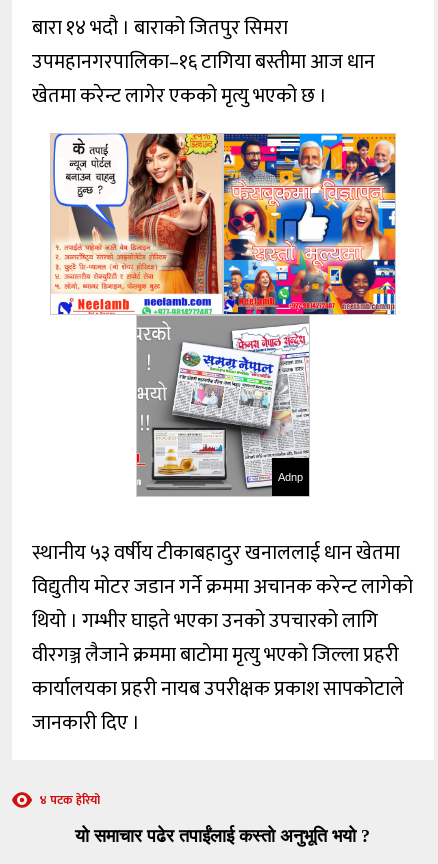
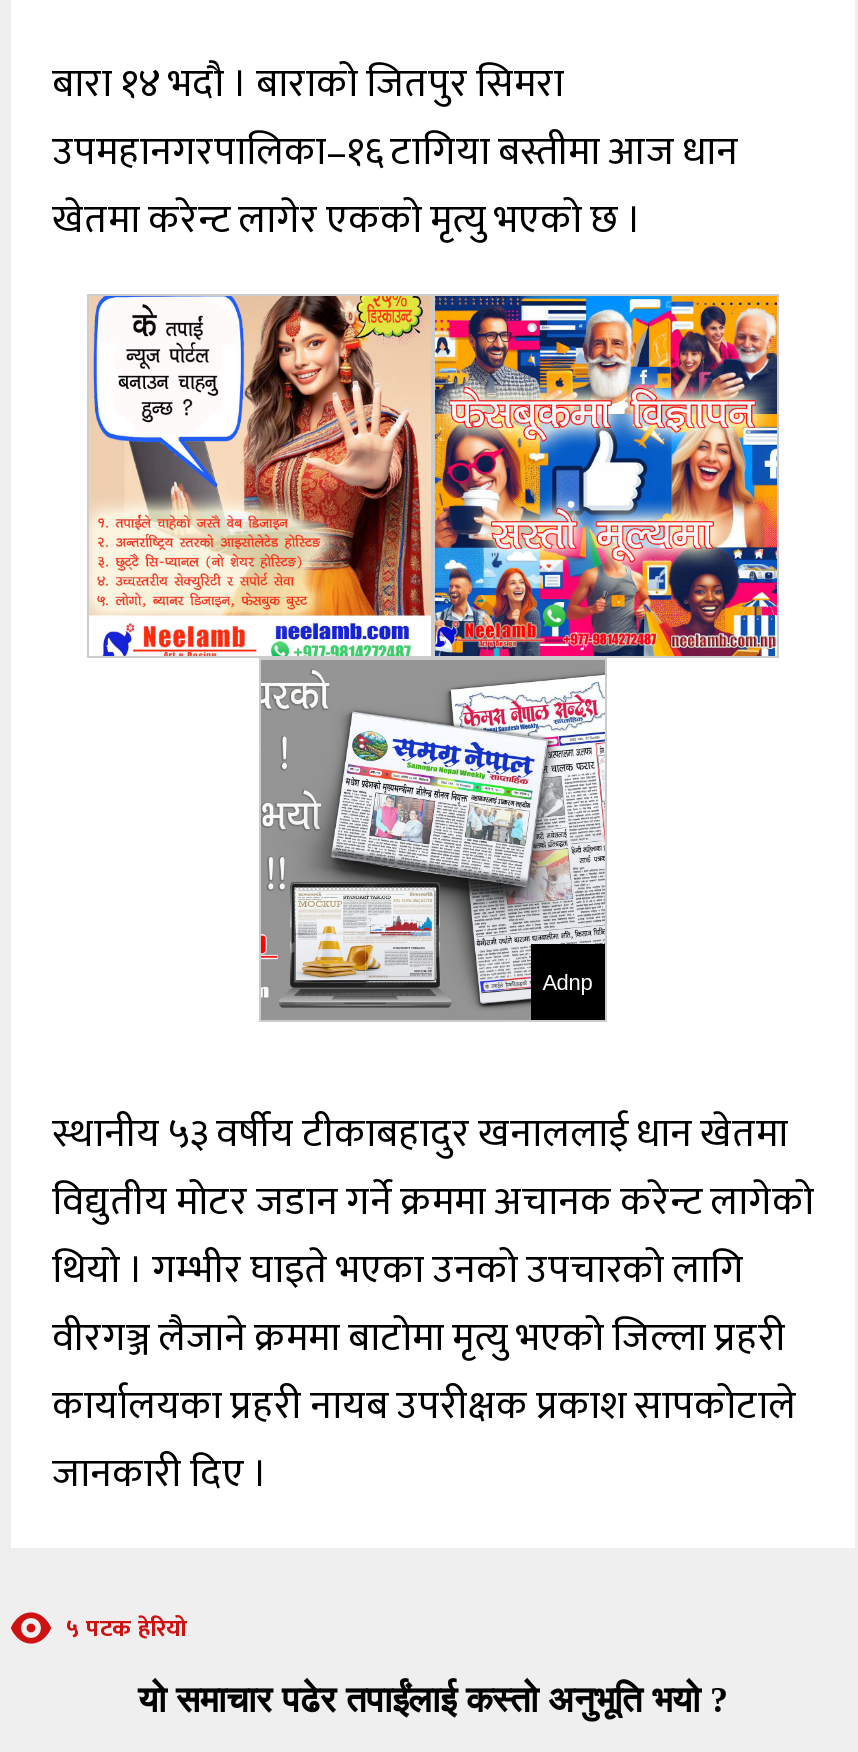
[39,790,100,810] ४ पटक हेरियो -> [66,1607,186,1647] ५ पटक हेरियो

